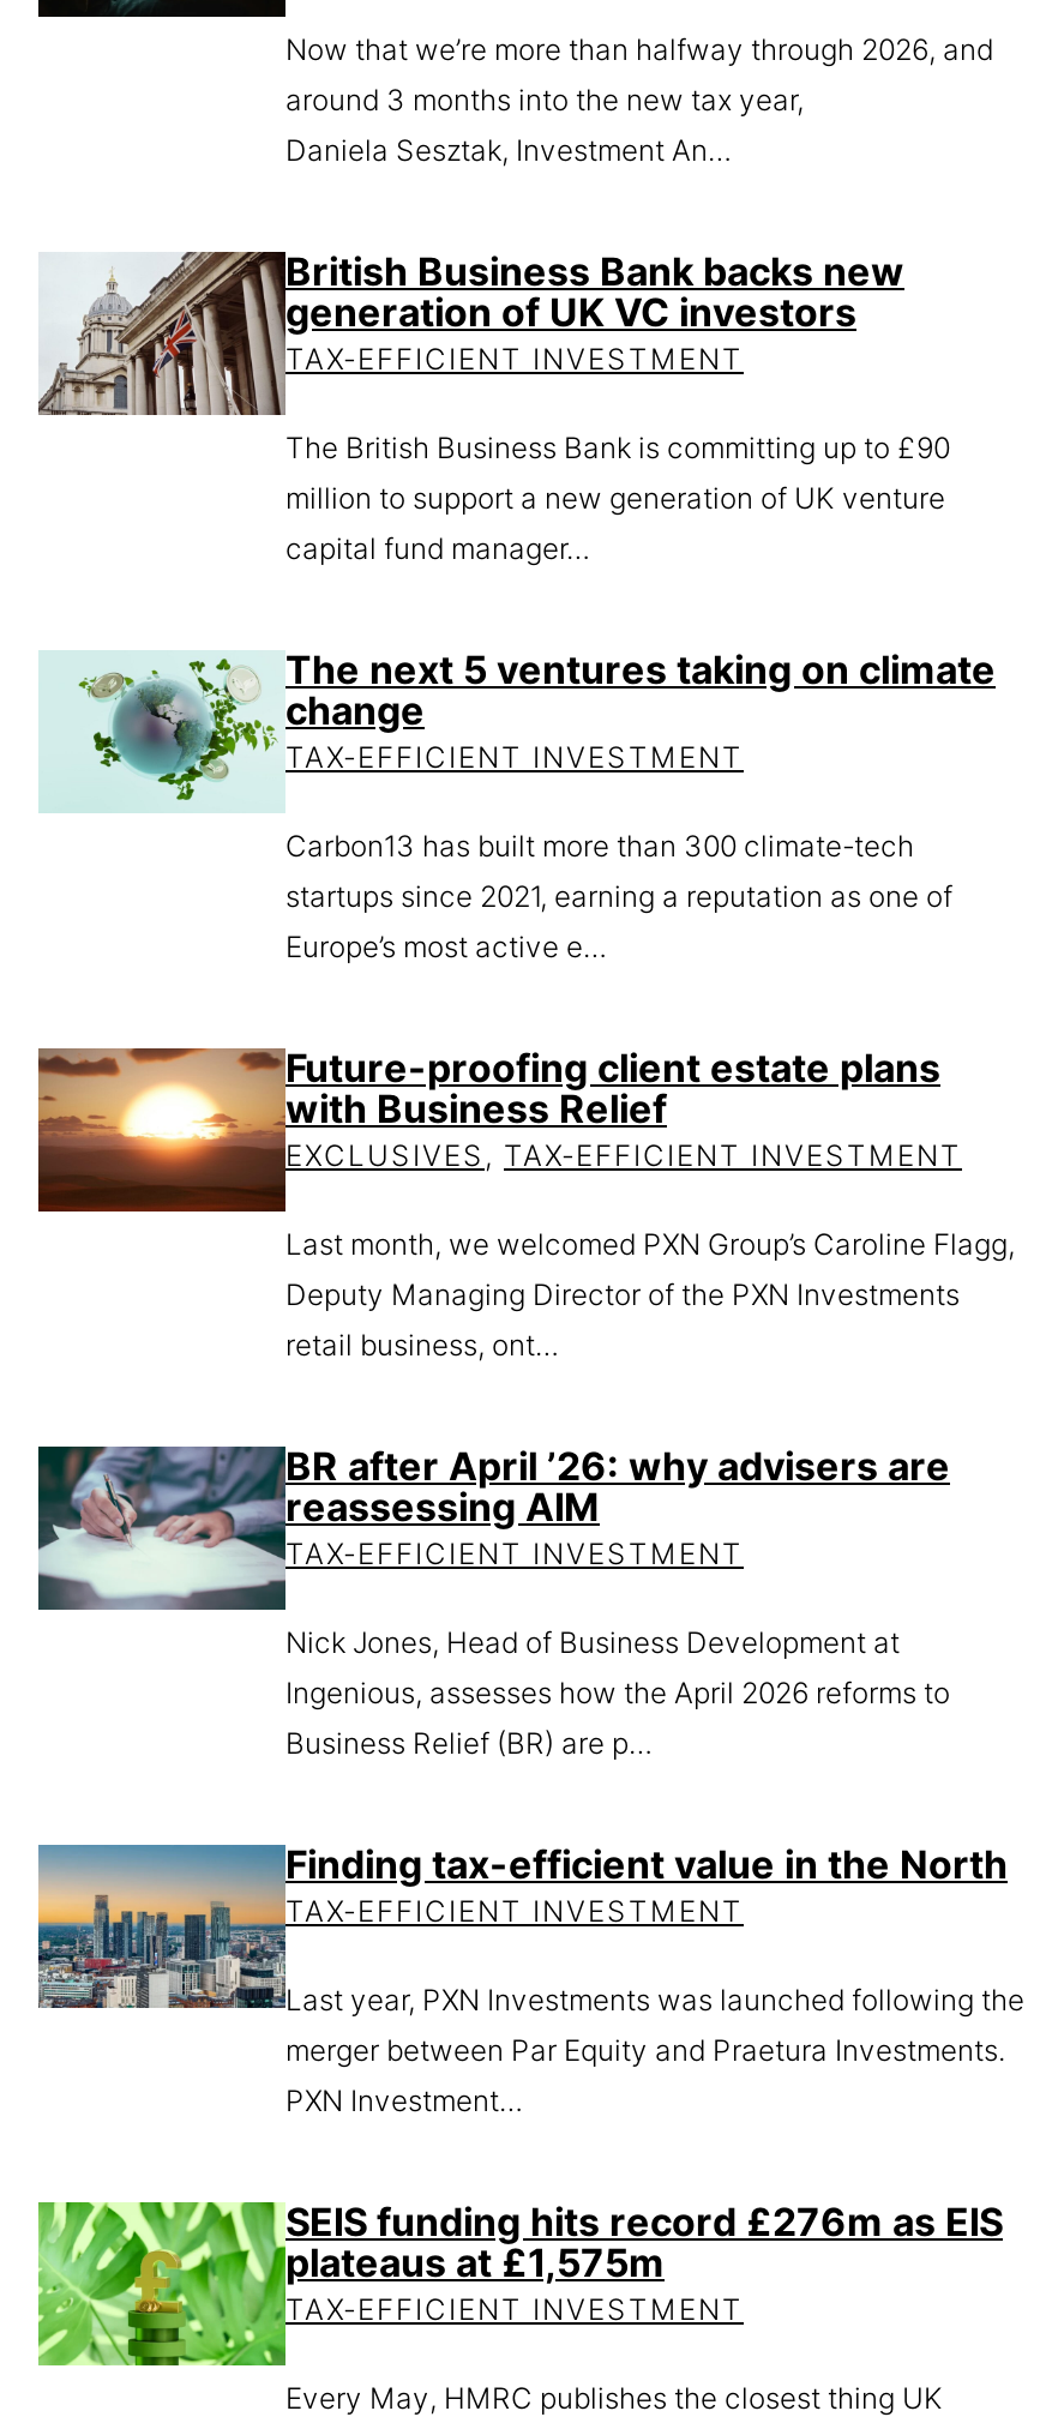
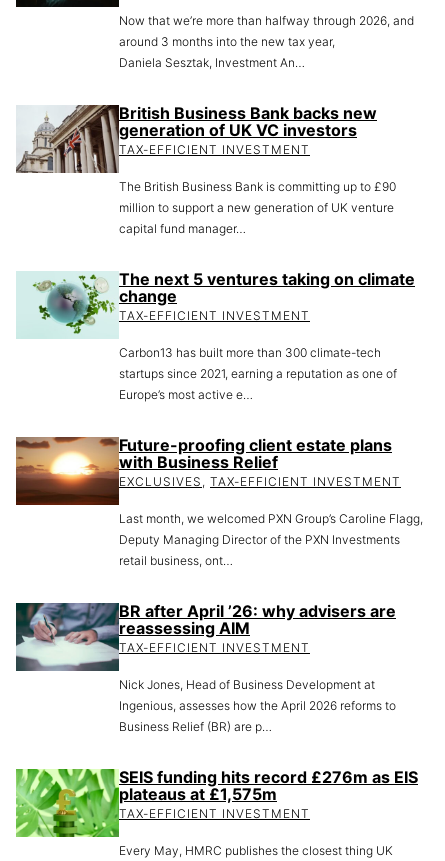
[36,1839,1024,2117] [image] | Finding tax-efficient value in the North | TAX-EFFICIENT INVESTMENT | Last year, PXN Investments was launched following the | merger between Par Equity and Praetura Investments. | PXN Investment… -> none

